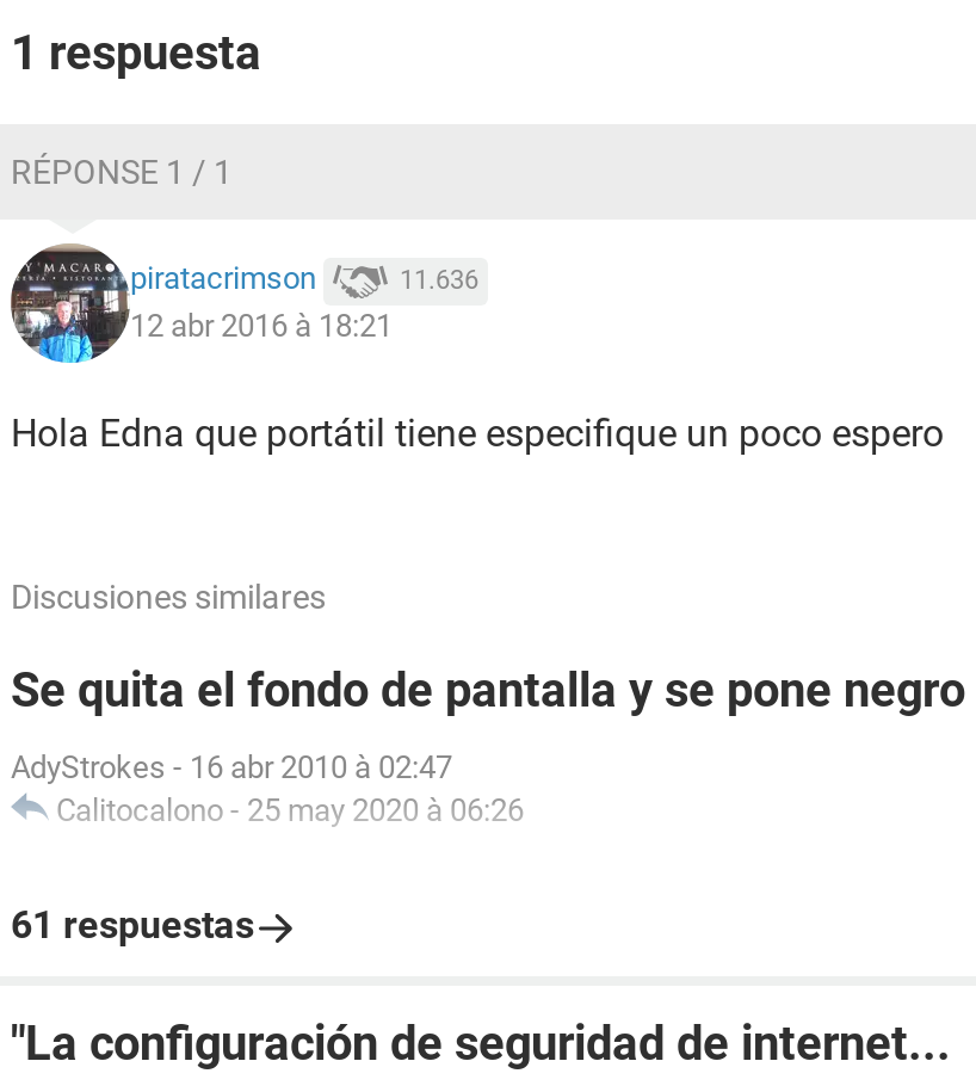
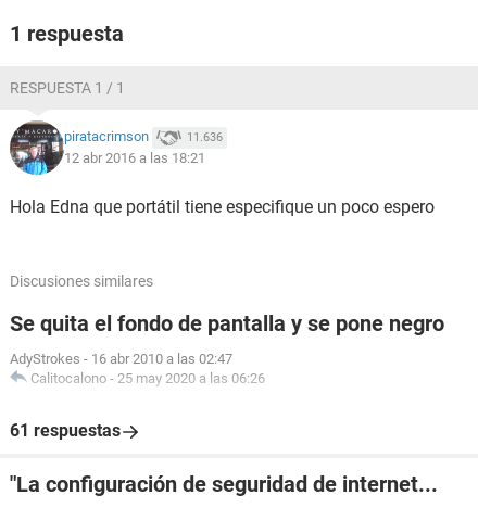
[11,153,233,191] RÉPONSE 1 / 1 -> [10,79,125,97] RESPUESTA 1 / 1
[130,308,393,344] 12 abr 2016 à 18:21 -> [64,150,205,166] 12 abr 2016 a las 18:21
[11,749,524,828] AdyStrokes - 16 abr 2010 à 02:47 | Calitocalono - 25 may 2020 à 06:26 -> [10,351,265,386] AdyStrokes - 16 abr 2010 a las 02:47 | Calitocalono - 25 may 2020 a las 06:26

